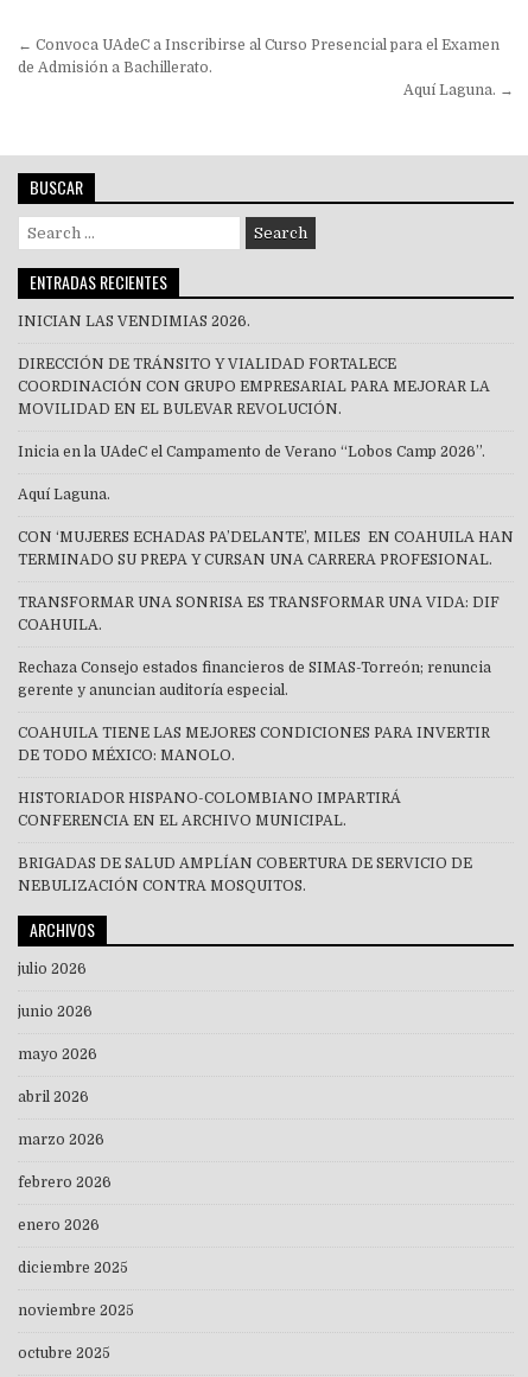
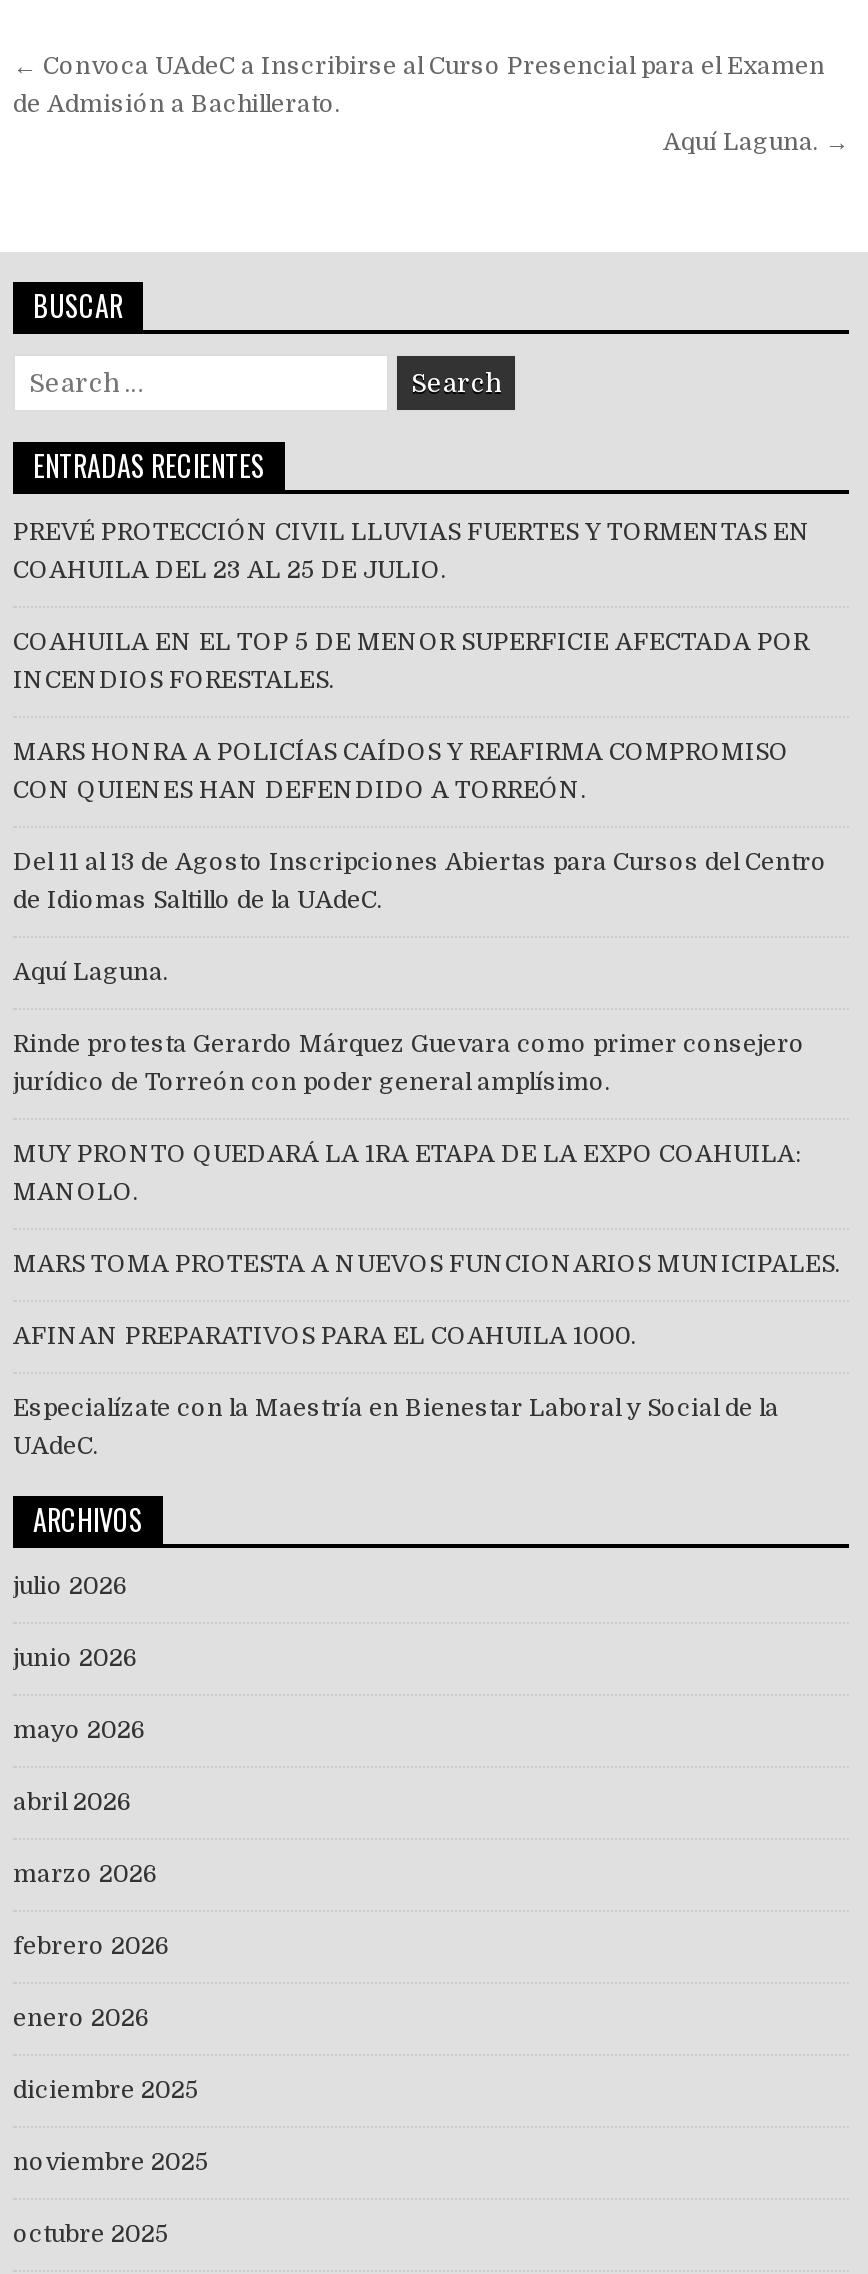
[18,313,490,460] INICIAN LAS VENDIMIAS 2026. | DIRECCIÓN DE TRÁNSITO Y VIALIDAD FORTALECE | COORDINACIÓN CON GRUPO EMPRESARIAL PARA MEJORAR LA | MOVILIDAD EN EL BULEVAR REVOLUCIÓN. | Inicia en la UAdeC el Campamento de Verano “Lobos Camp 2026”. -> [13,518,827,914] PREVÉ PROTECCIÓN CIVIL LLUVIAS FUERTES Y TORMENTAS EN | COAHUILA DEL 23 AL 25 DE JULIO. | COAHUILA EN EL TOP 5 DE MENOR SUPERFICIE AFECTADA POR | INCENDIOS FORESTALES. | MARS HONRA A POLICÍAS CAÍDOS Y REAFIRMA COMPROMISO | CON QUIENES HAN DEFENDIDO A TORREÓN. | Del 11 al 13 de Agosto Inscripciones Abiertas para Cursos del Centro | de Idiomas Saltillo de la UAdeC.
moved [18,487,110,503] -> [13,958,169,986]: Aquí Laguna.
[18,529,514,895] CON ‘MUJERES ECHADAS PA’DELANTE’, MILES EN COAHUILA HAN | TERMINADO SU PREPA Y CURSAN UNA CARRERA PROFESIONAL. | TRANSFORMAR UNA SONRISA ES TRANSFORMAR UNA VIDA: DIF | COAHUILA. | Rechaza Consejo estados financieros de SIMAS-Torreón; renuncia | gerente y anuncian auditoría especial. | COAHUILA TIENE LAS MEJORES CONDICIONES PARA INVERTIR | DE TODO MÉXICO: MANOLO. | HISTORIADOR HISPANO-COLOMBIANO IMPARTIRÁ | CONFERENCIA EN EL ARCHIVO MUNICIPAL. | BRIGADAS DE SALUD AMPLÍAN COBERTURA DE SERVICIO DE | NEBULIZACIÓN CONTRA MOSQUITOS. -> [13,1030,841,1460] Rinde protesta Gerardo Márquez Guevara como primer consejero | jurídico de Torreón con poder general amplísimo. | MUY PRONTO QUEDARÁ LA 1RA ETAPA DE LA EXPO COAHUILA: | MANOLO. | MARS TOMA PROTESTA A NUEVOS FUNCIONARIOS MUNICIPALES. | AFINAN PREPARATIVOS PARA EL COAHUILA 1000. | Especialízate con la Maestría en Bienestar Laboral y Social de la | UAdeC.

